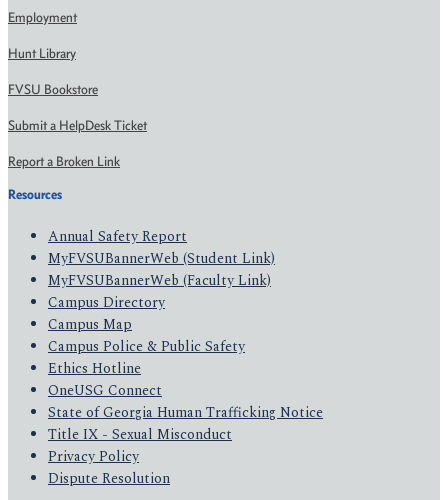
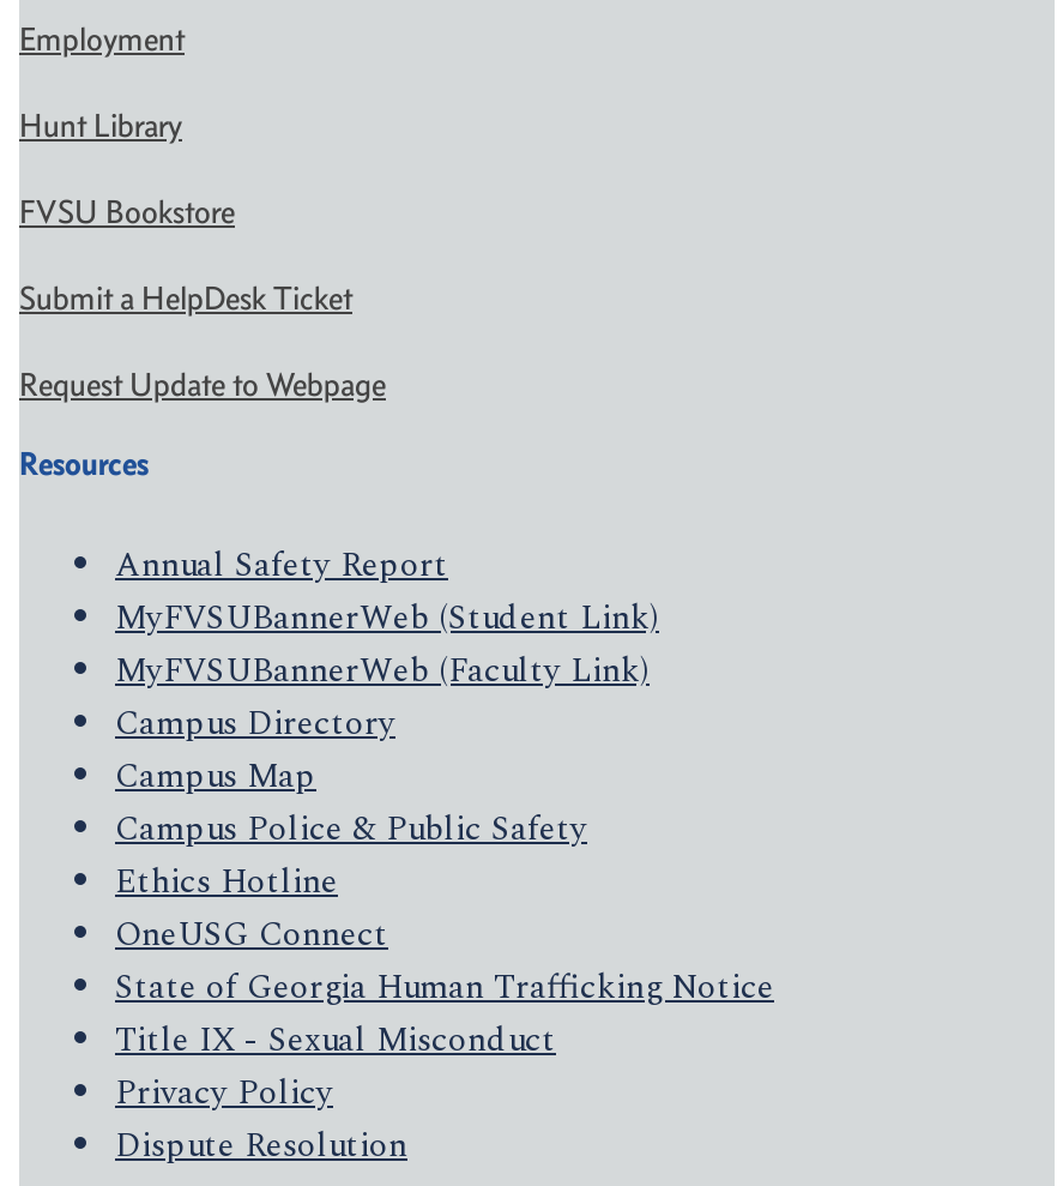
[8,153,120,170] Report a Broken Link -> [19,365,386,406] Request Update to Webpage

